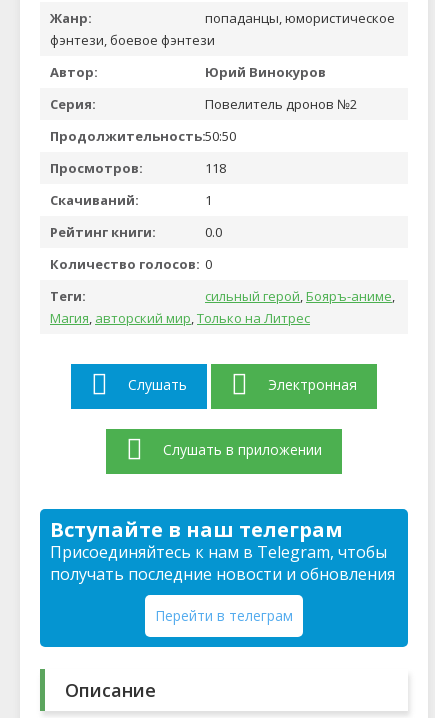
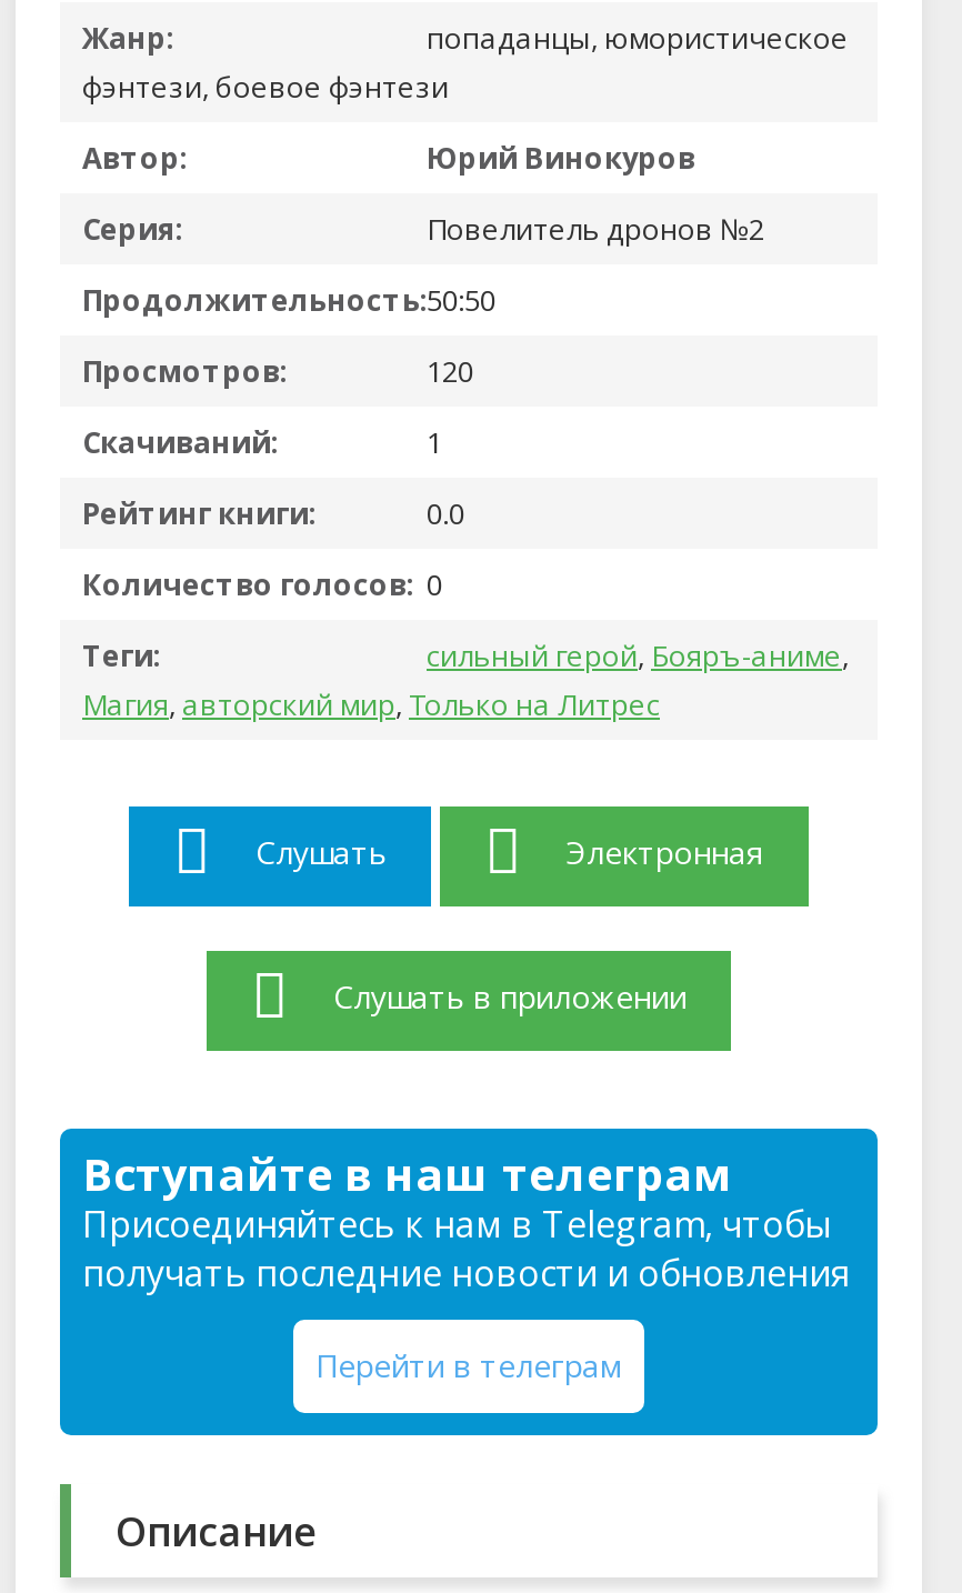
[205,159,226,177] 118 -> [427,351,473,391] 120

